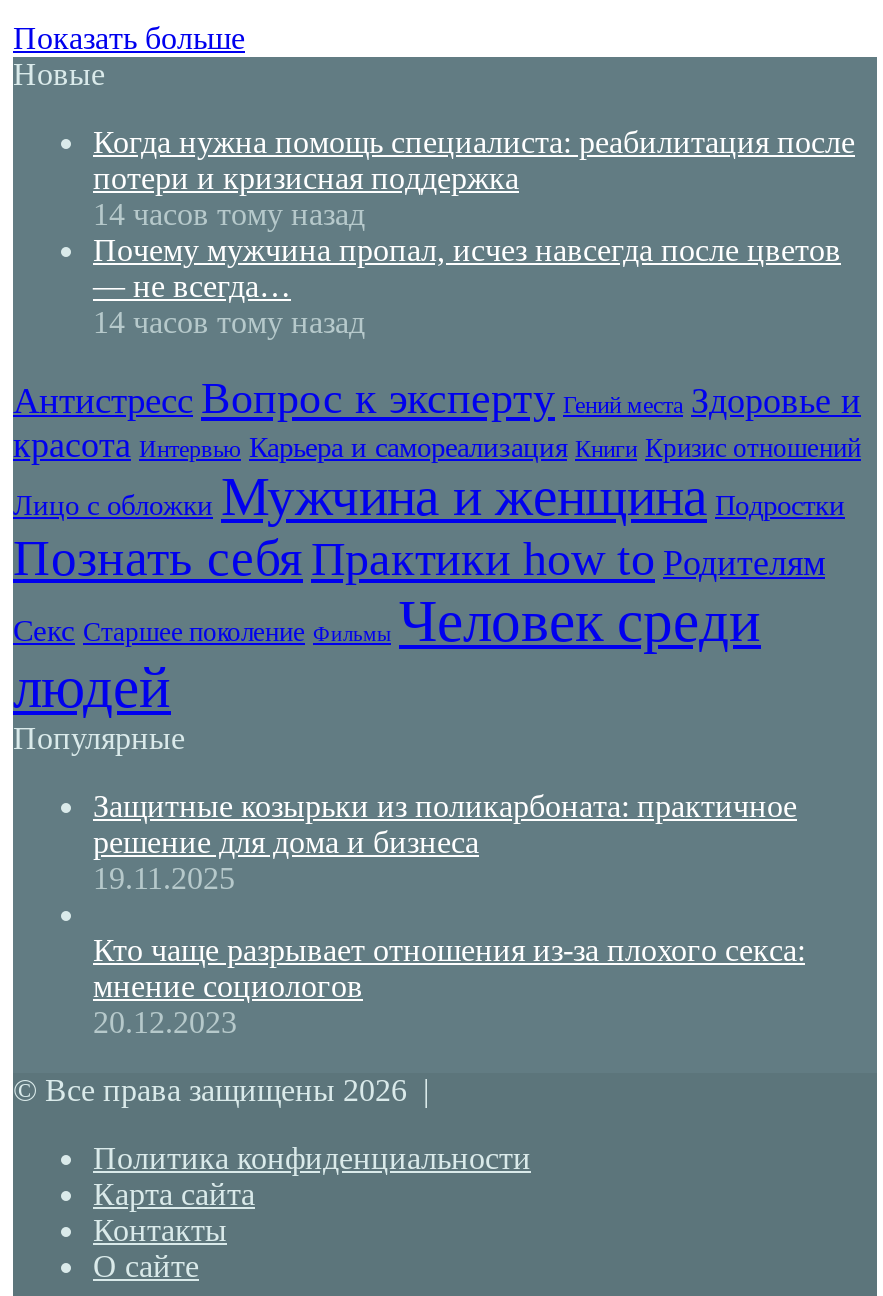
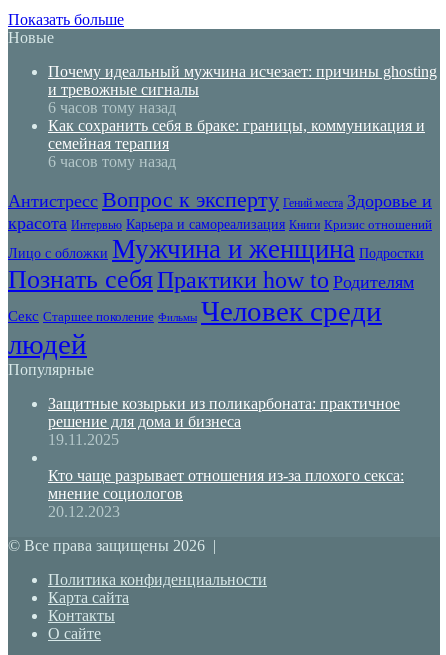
[93,125,855,339] Когда нужна помощь специалиста: реабилитация после | потери и кризисная поддержка | 14 часов тому назад | Почему мужчина пропал, исчез навсегда после цветов | — не всегда… | 14 часов тому назад -> [48,63,437,170] Почему идеальный мужчина исчезает: причины ghosting | и тревожные сигналы | 6 часов тому назад | Как сохранить себя в браке: границы, коммуникация и | семейная терапия | 6 часов тому назад

